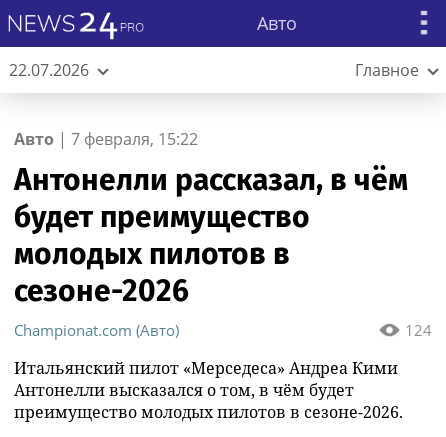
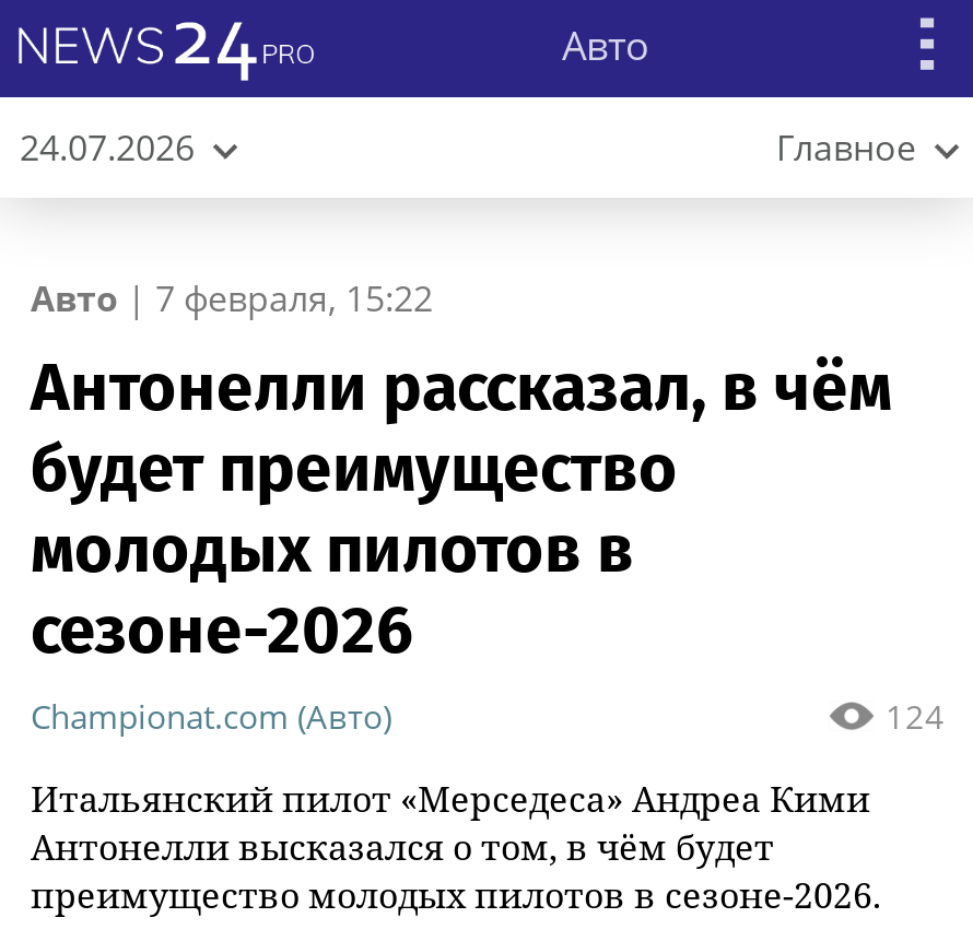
[9,58,89,80] 22.07.2026 -> [20,122,195,170] 24.07.2026

